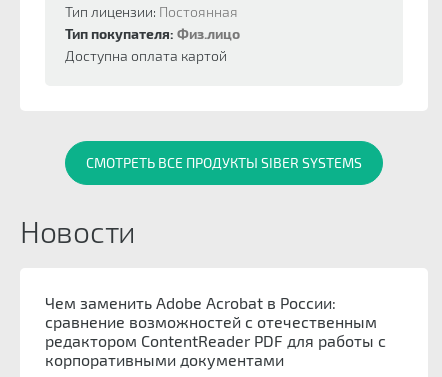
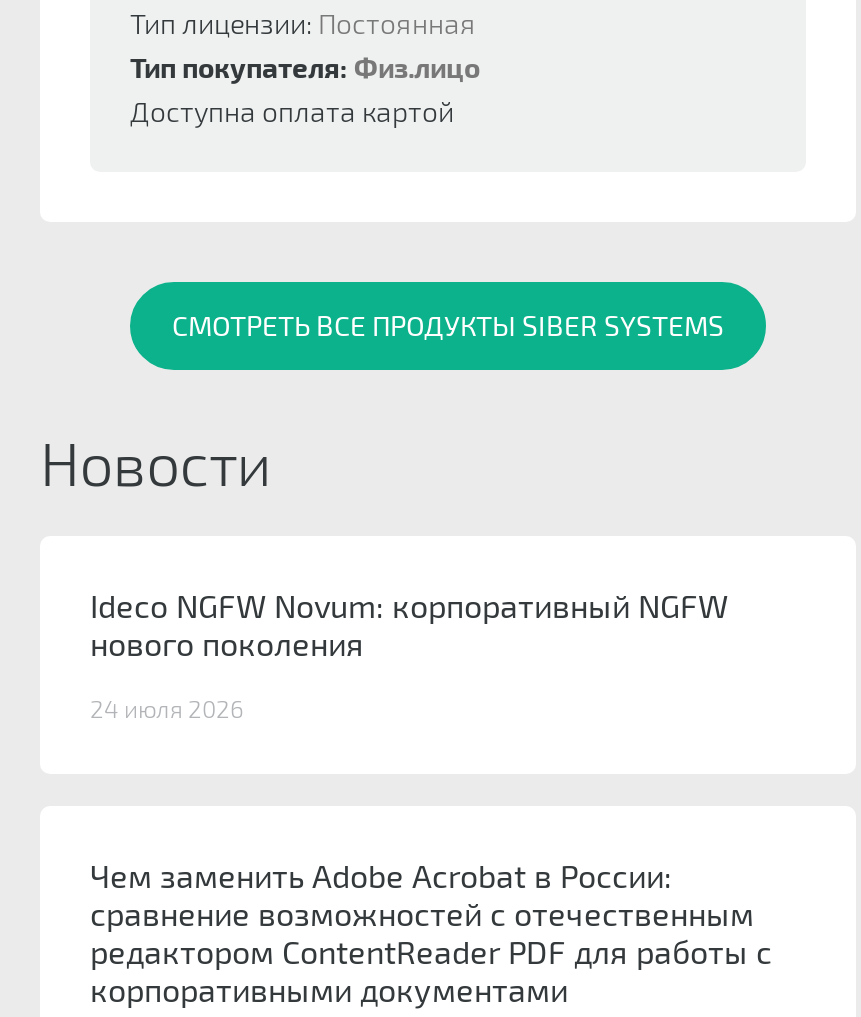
none -> [90,586,728,722] Ideco NGFW Novum: корпоративный NGFW | нового поколения | 24 июля 2026

